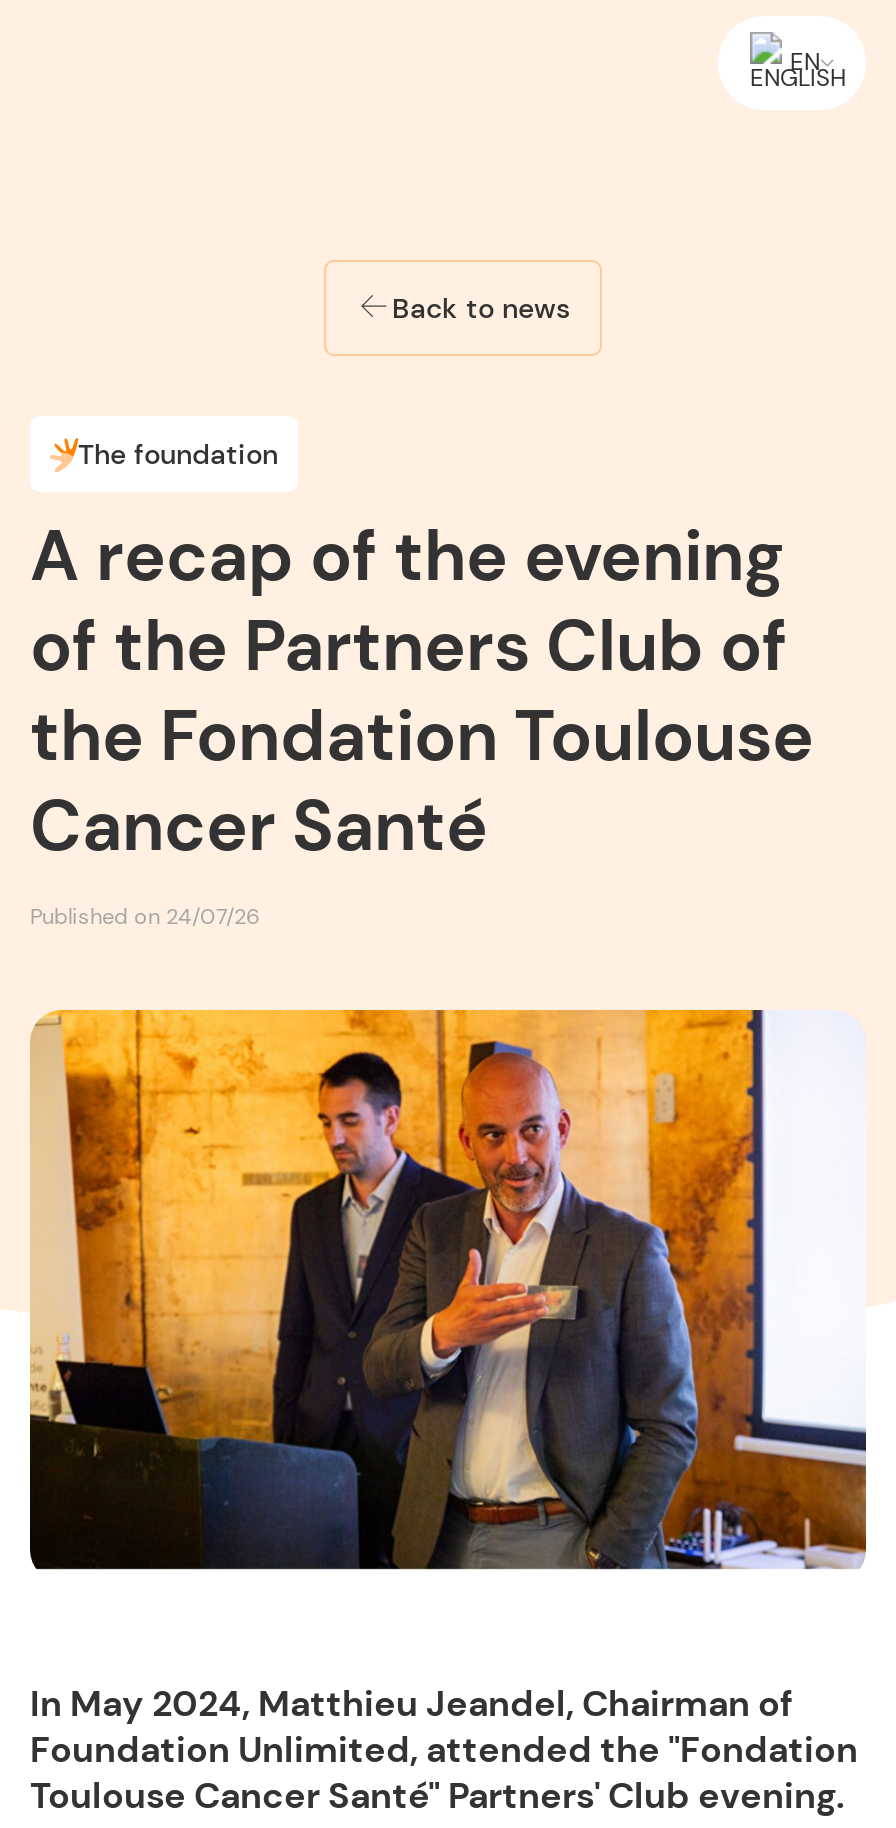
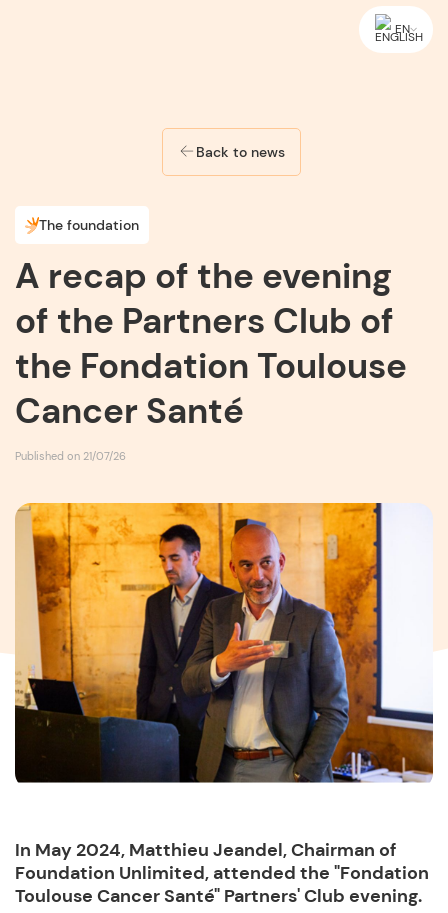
[30,902,260,930] Published on 24/07/26 -> [15,449,126,463] Published on 21/07/26

